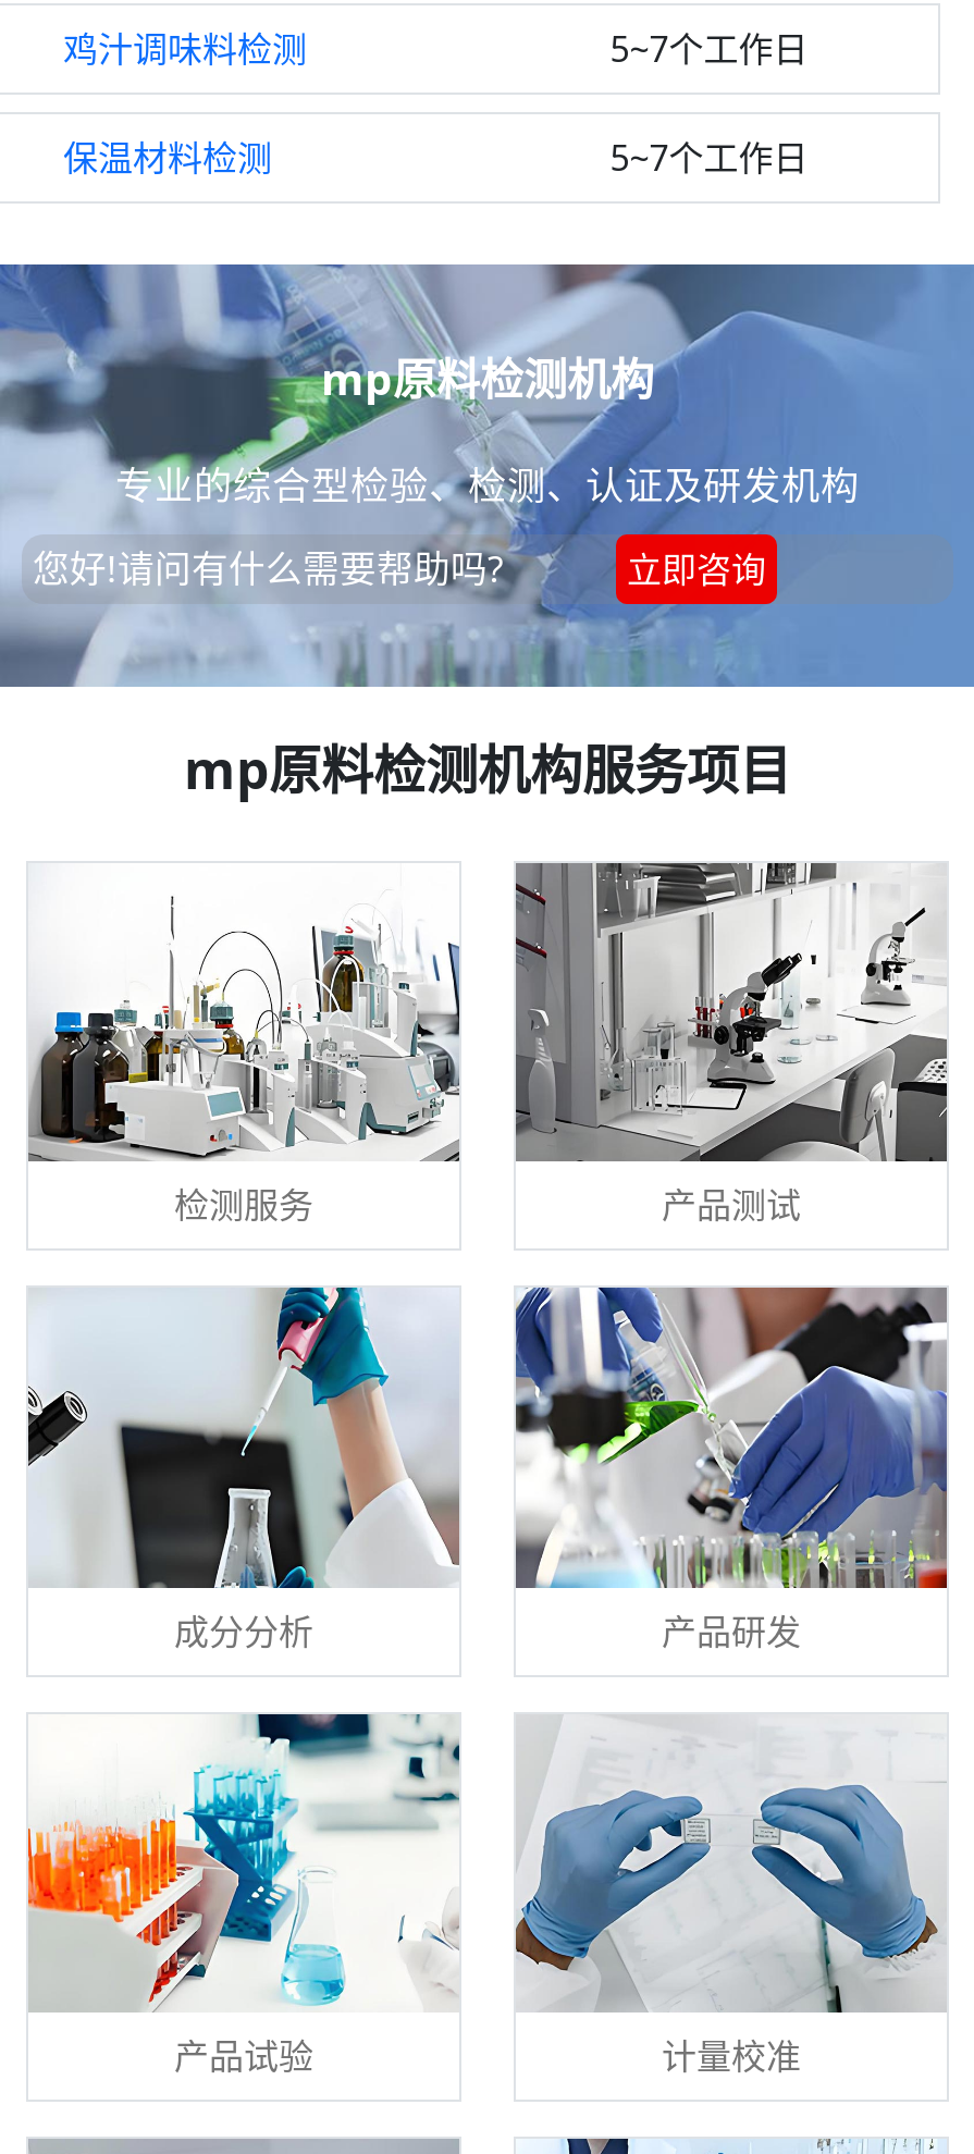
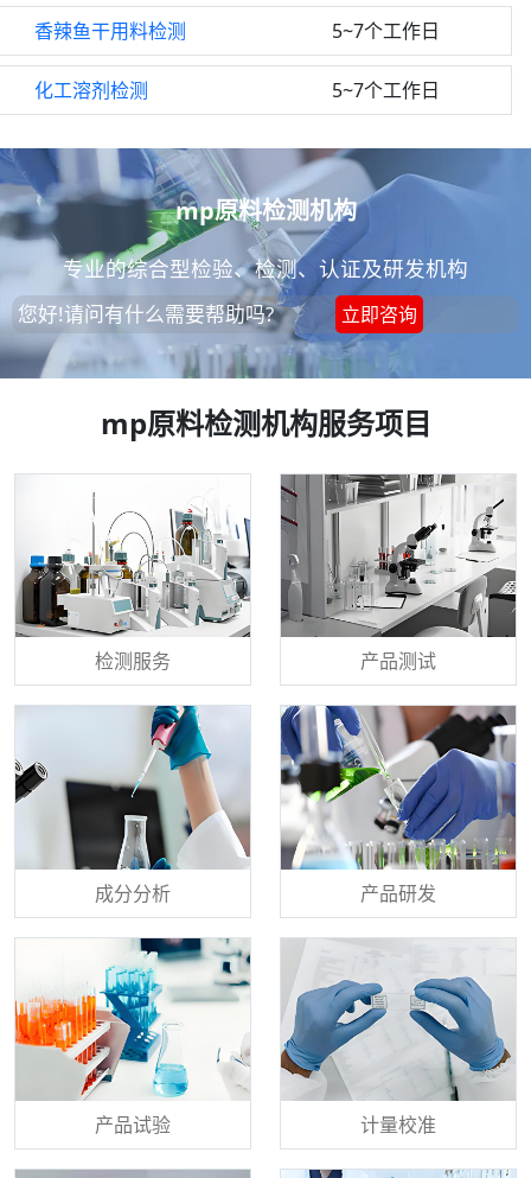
[63,25,307,73] 鸡汁调味料检测 -> [34,18,186,44] 香辣鱼干用料检测
[63,134,272,182] 保温材料检测 -> [34,77,148,103] 化工溶剂检测

